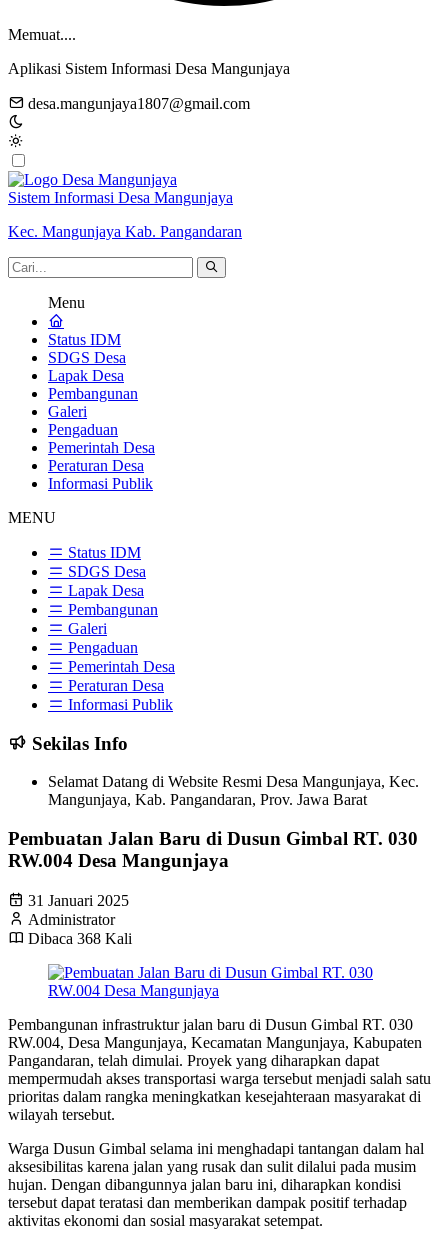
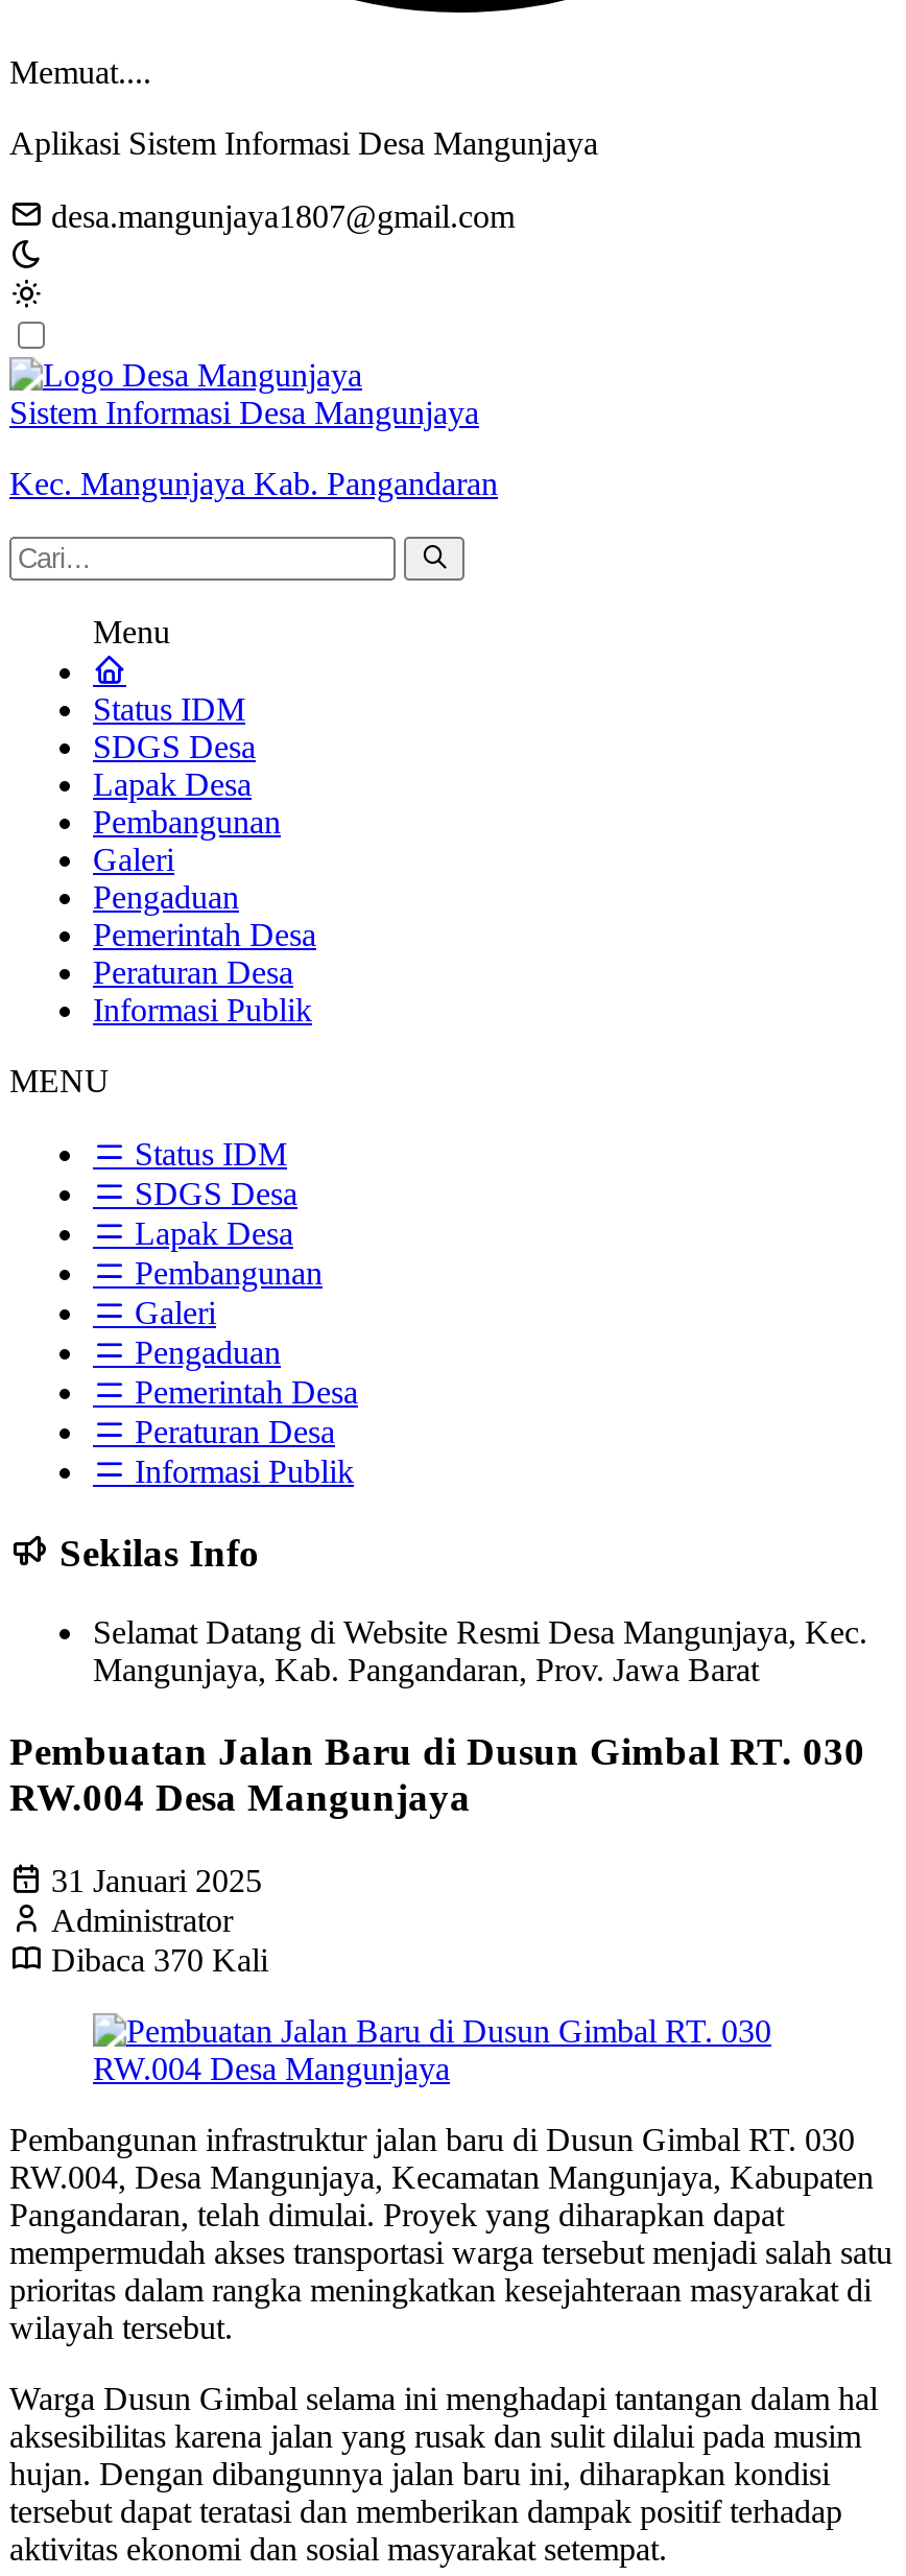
[28,930,132,947] Dibaca 368 Kali -> [51,1942,268,1977] Dibaca 370 Kali

